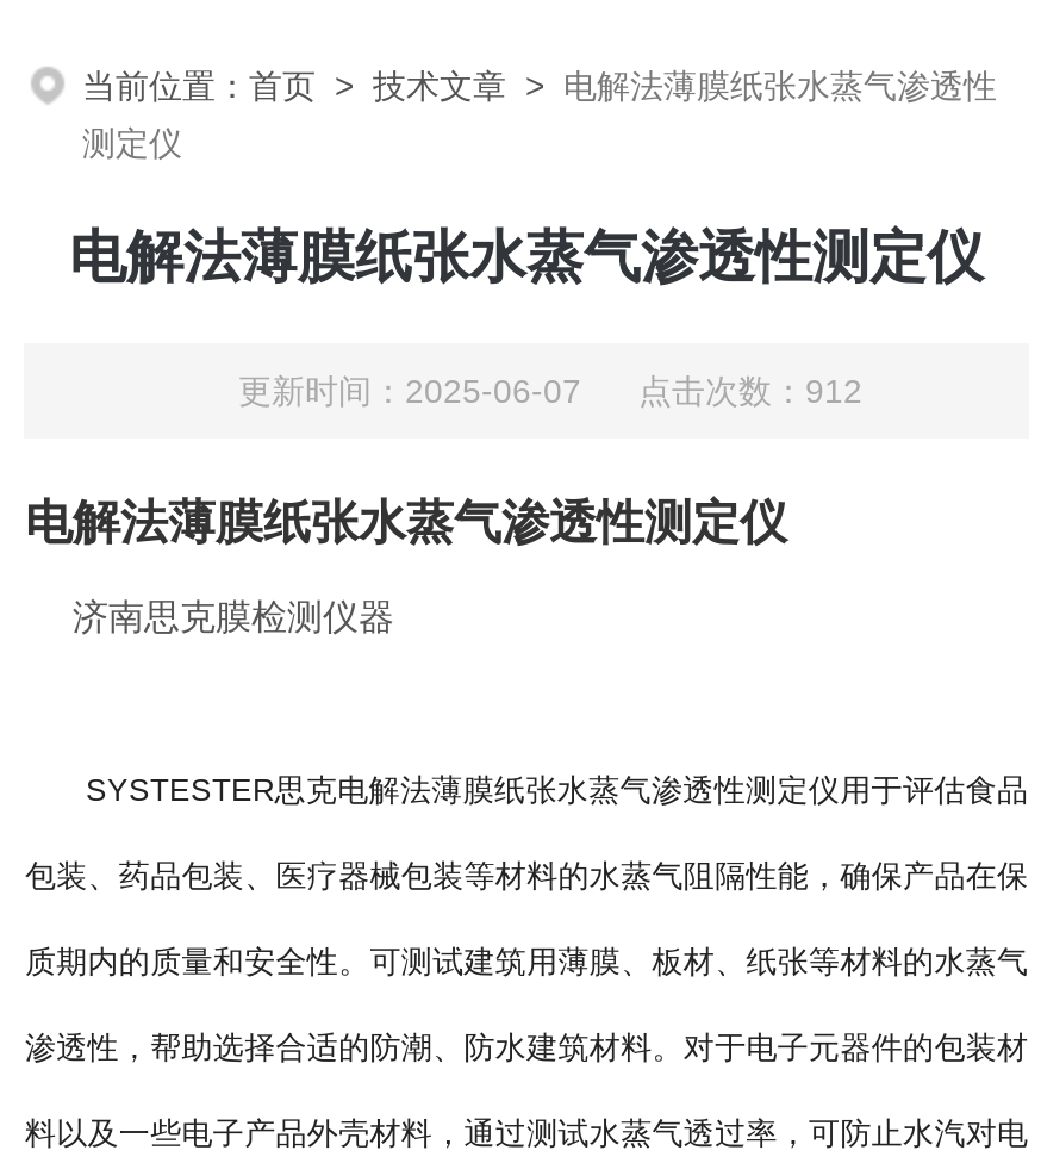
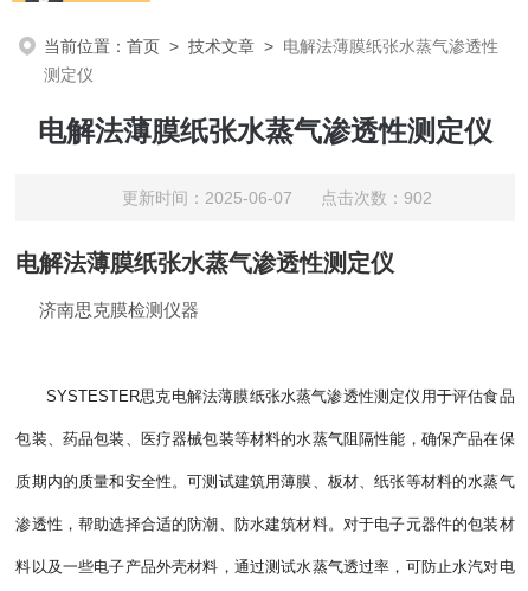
[238,372,862,410] 更新时间：2025-06-07 点击次数：912 -> [122,188,432,207] 更新时间：2025-06-07 点击次数：902

